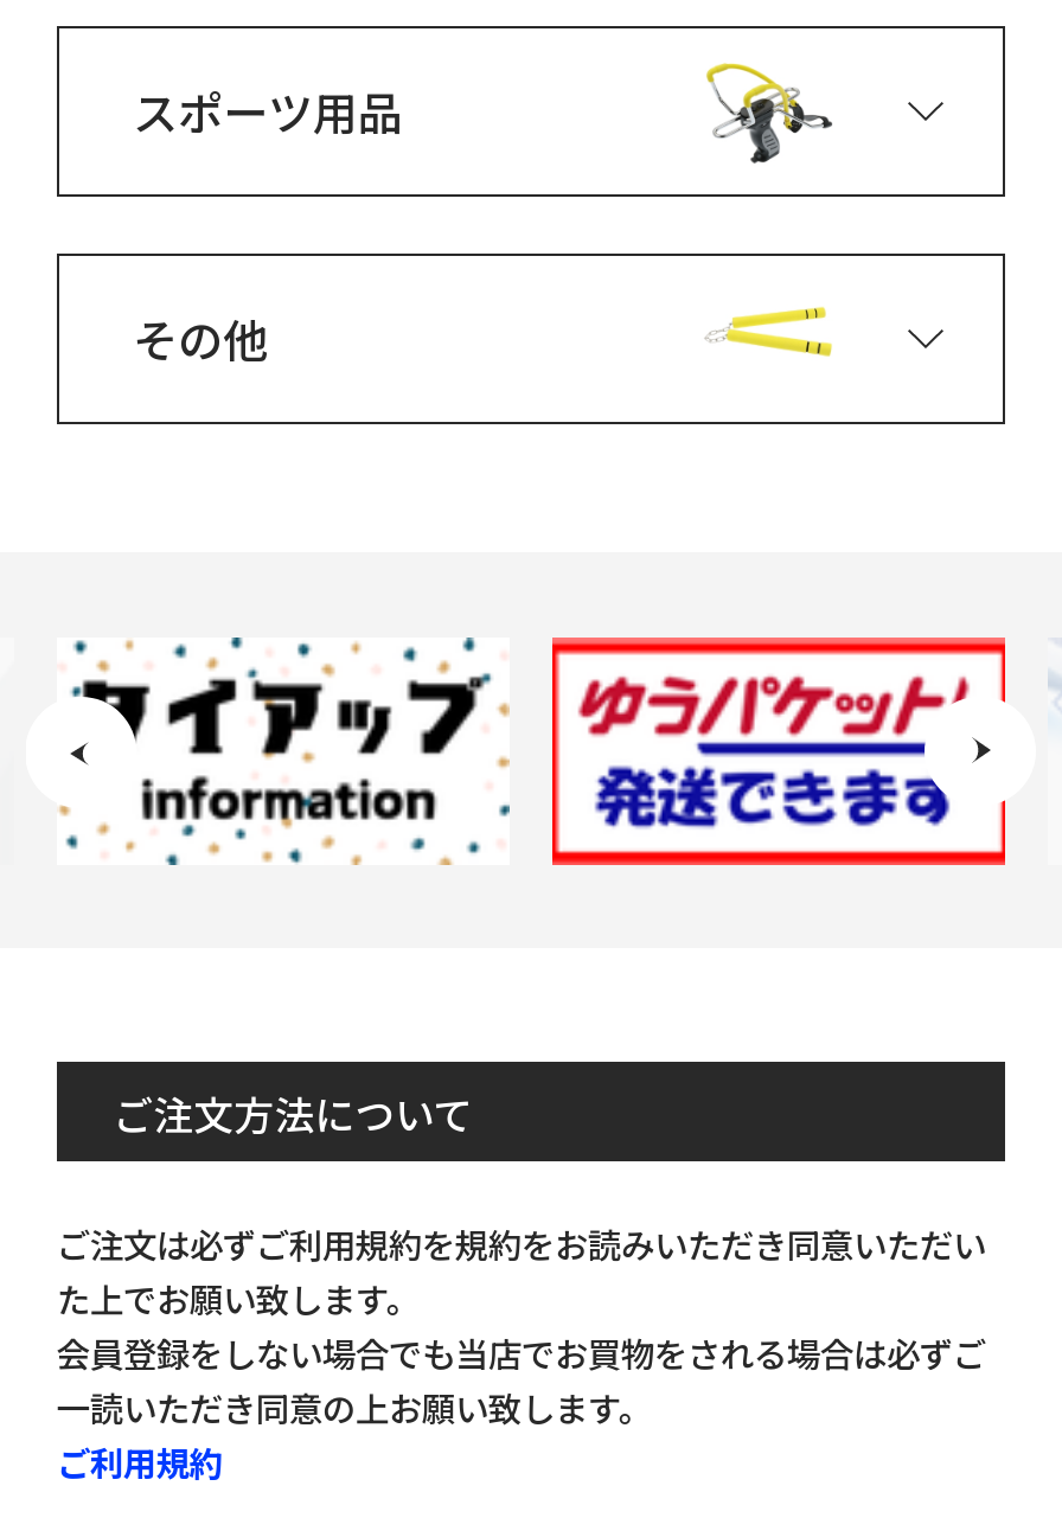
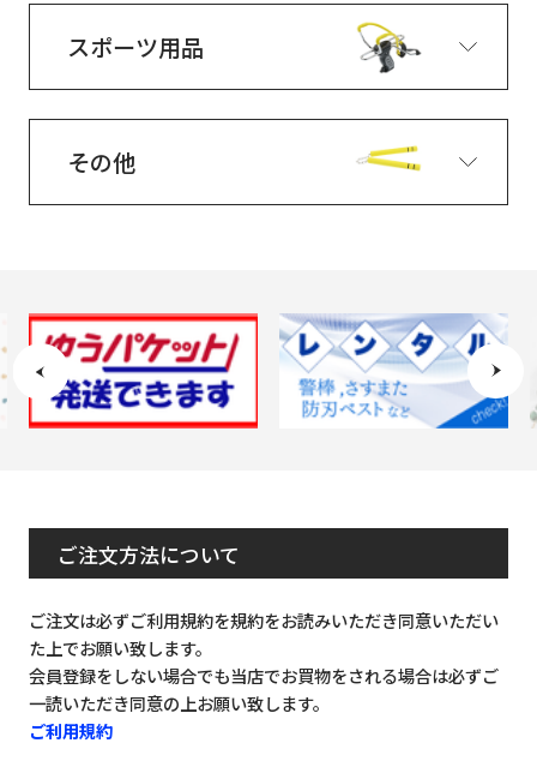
[57,635,512,867] [image] -> [28,312,259,430] [image]
[550,635,1007,867] [image] -> [279,313,509,430] [image]

